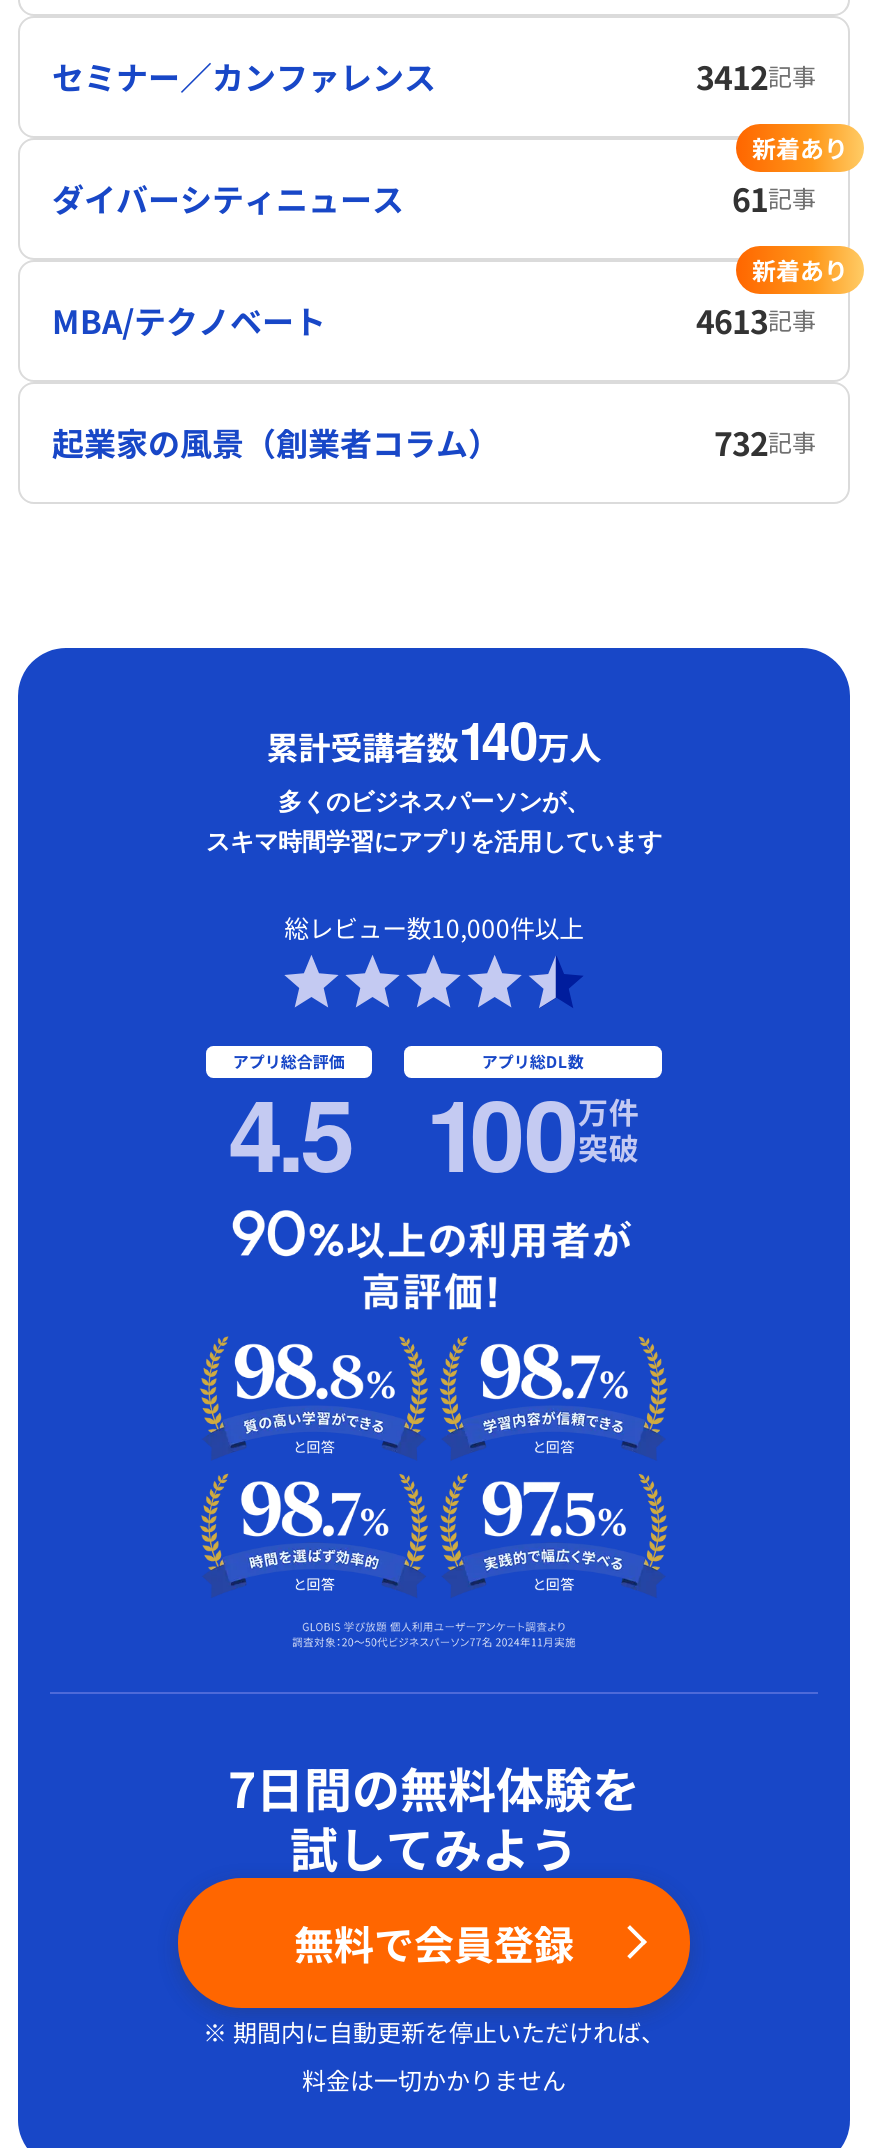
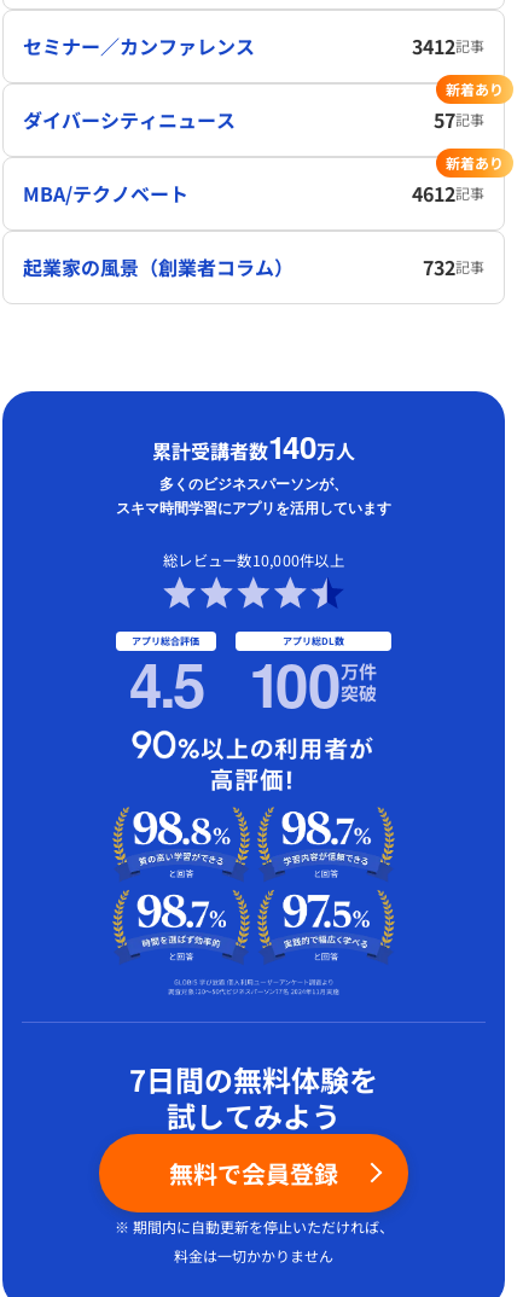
[732,174,816,222] 61記事 -> [434,105,484,134] 57記事
[696,296,816,344] 4613記事 -> [412,179,484,208] 4612記事

